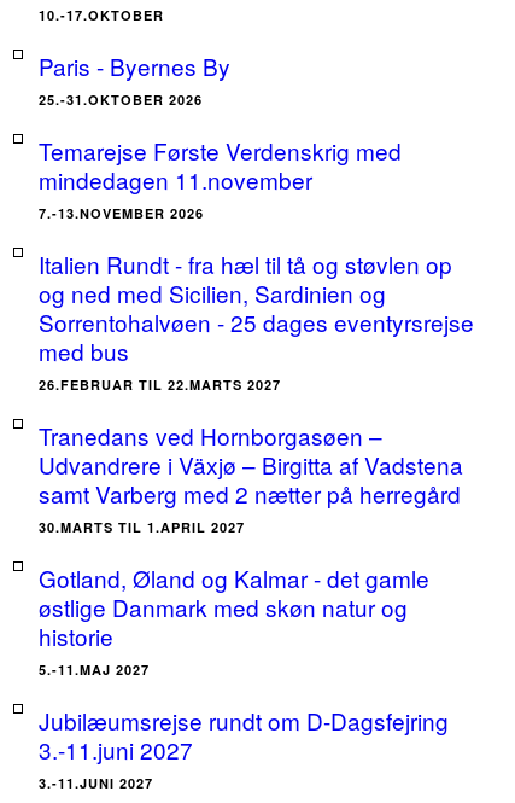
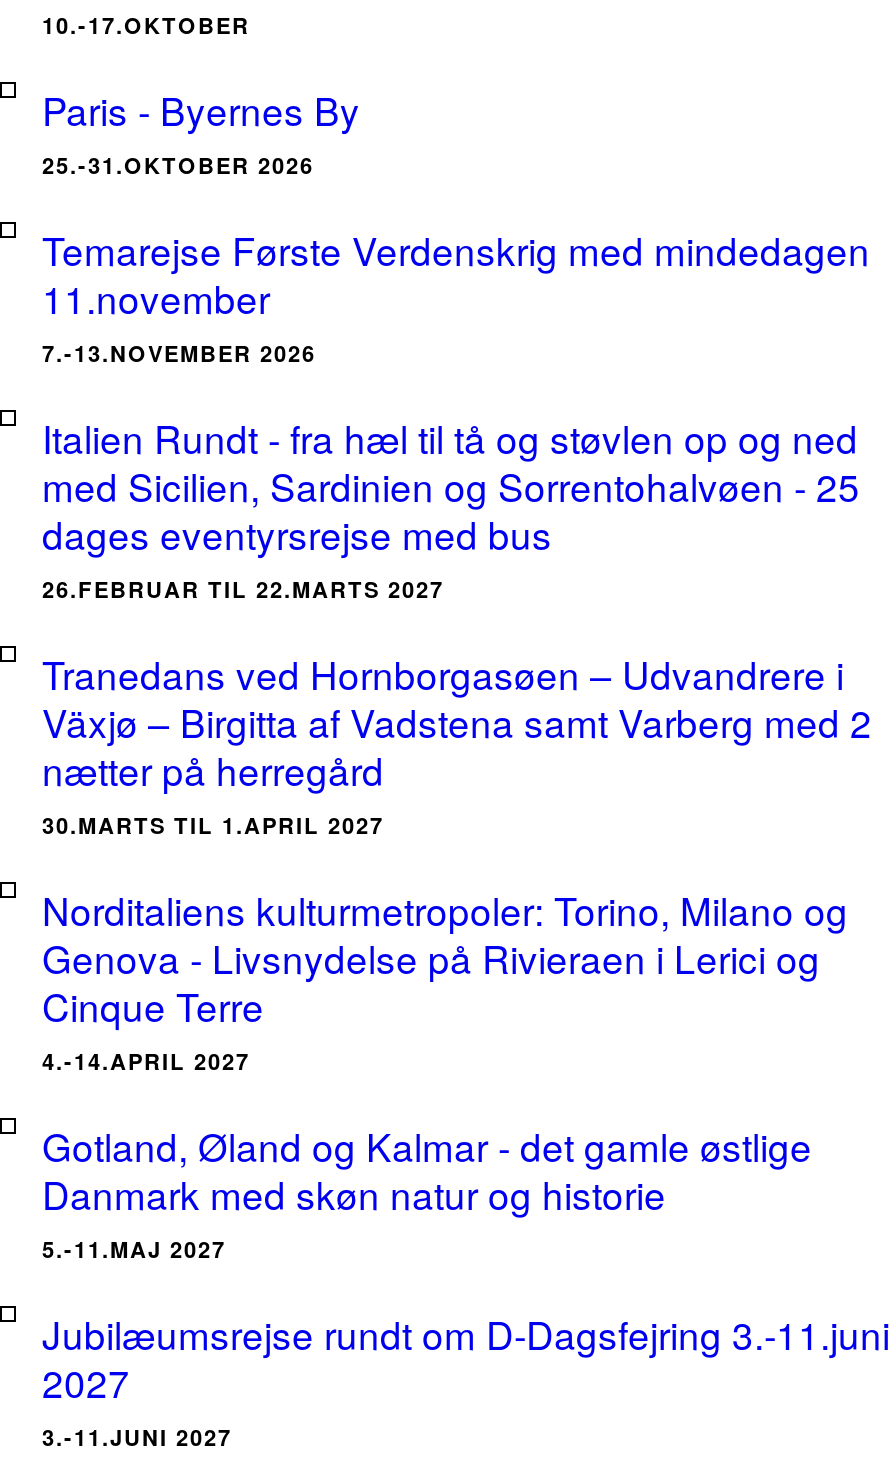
moved [39,376,281,394] -> [42,574,444,604]: 26.FEBRUAR TIL 22.MARTS 2027
moved [39,518,245,536] -> [42,810,384,840]: 30.MARTS TIL 1.APRIL 2027
[39,561,429,652] Gotland, Øland og Kalmar - det gamle | østlige Danmark med skøn natur og | historie -> [42,882,848,1220] Norditaliens kulturmetropoler: Torino, Milano og | Genova - Livsnydelse på Rivieraen i Lerici og | Cinque Terre | 4.-14.APRIL 2027 | Gotland, Øland og Kalmar - det gamle østlige | Danmark med skøn natur og historie

